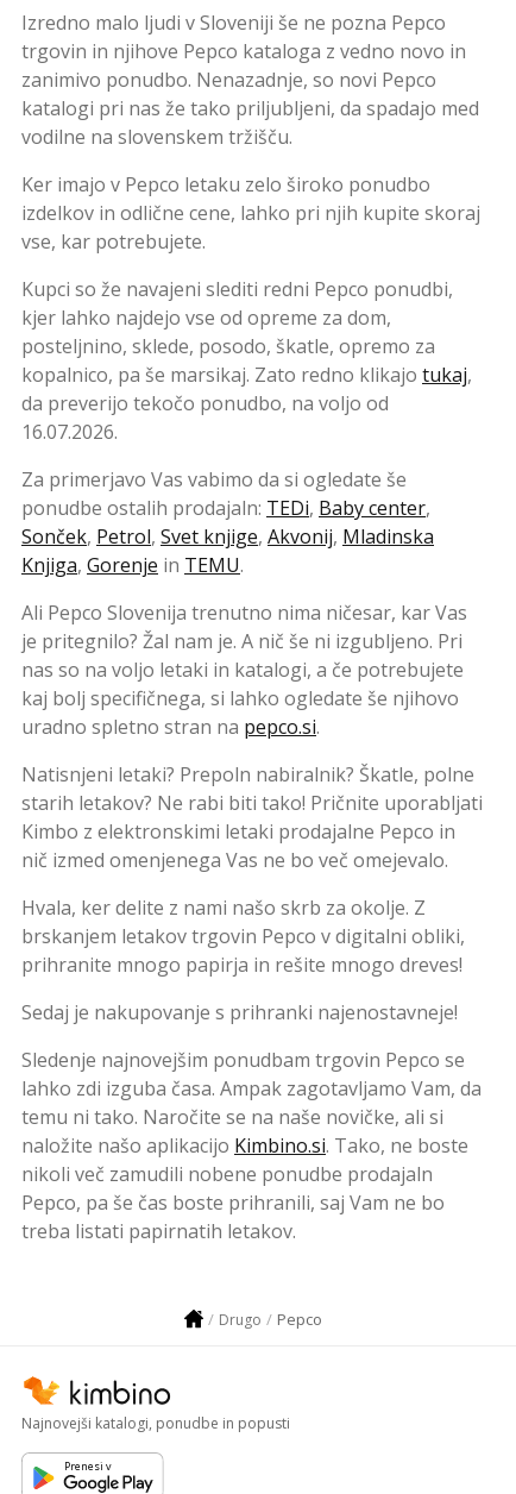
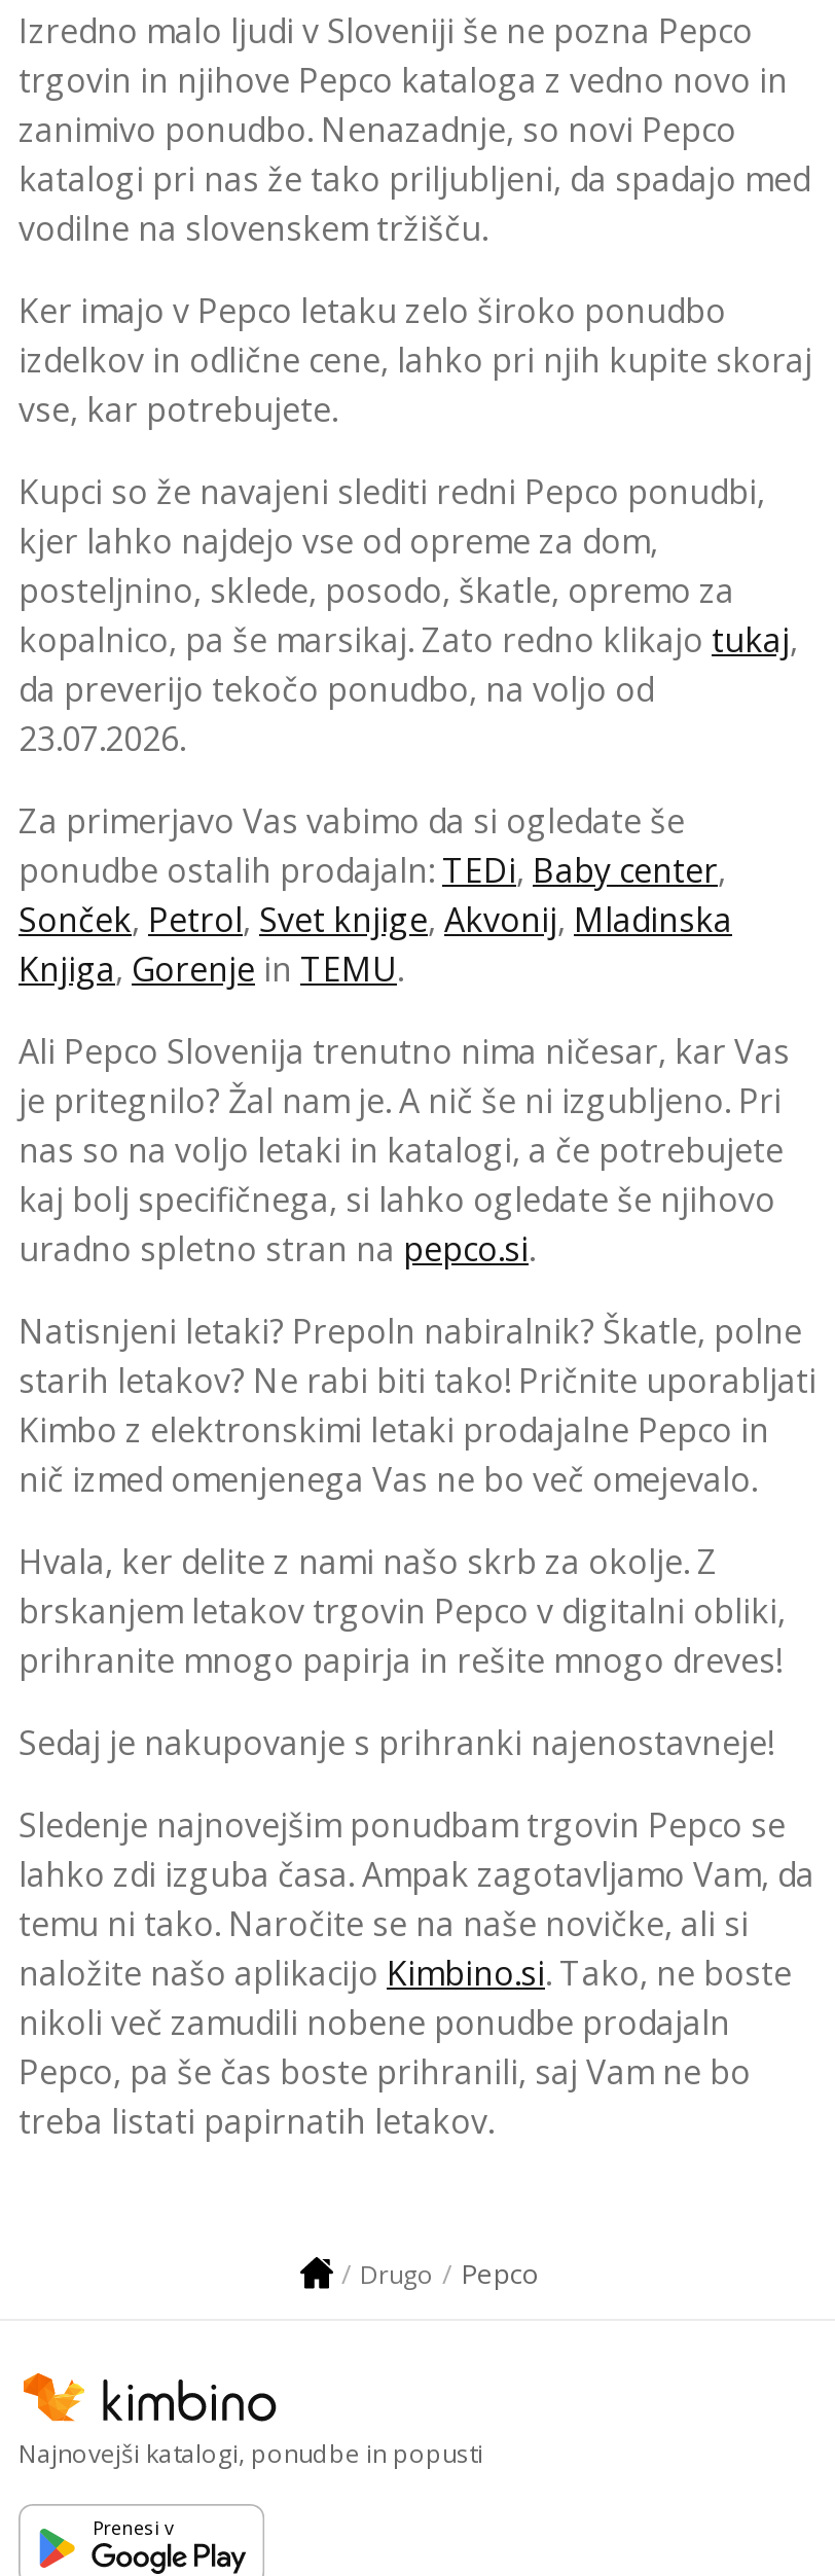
[21,419,118,445] 16.07.2026. -> [19,717,185,762] 23.07.2026.

